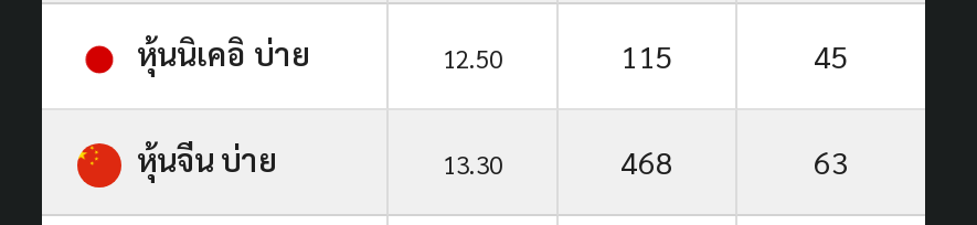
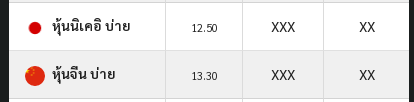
[620,35,849,75] 115 | 45 -> [271,17,374,35] XXX | XX
[620,141,849,180] 468 | 63 -> [271,65,374,83] XXX | XX

